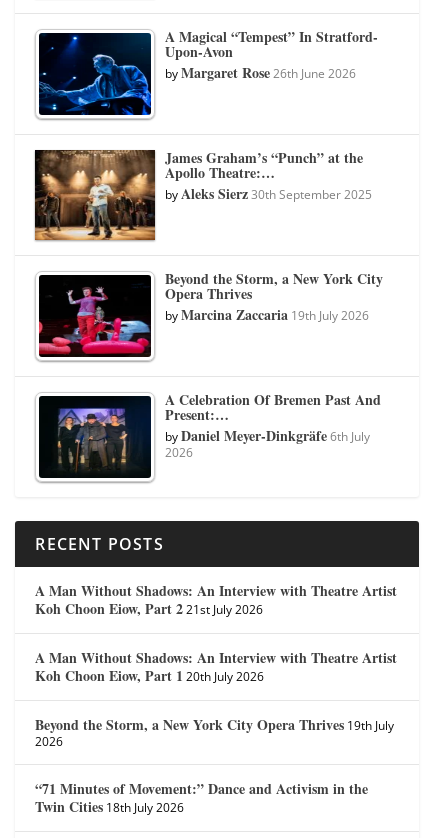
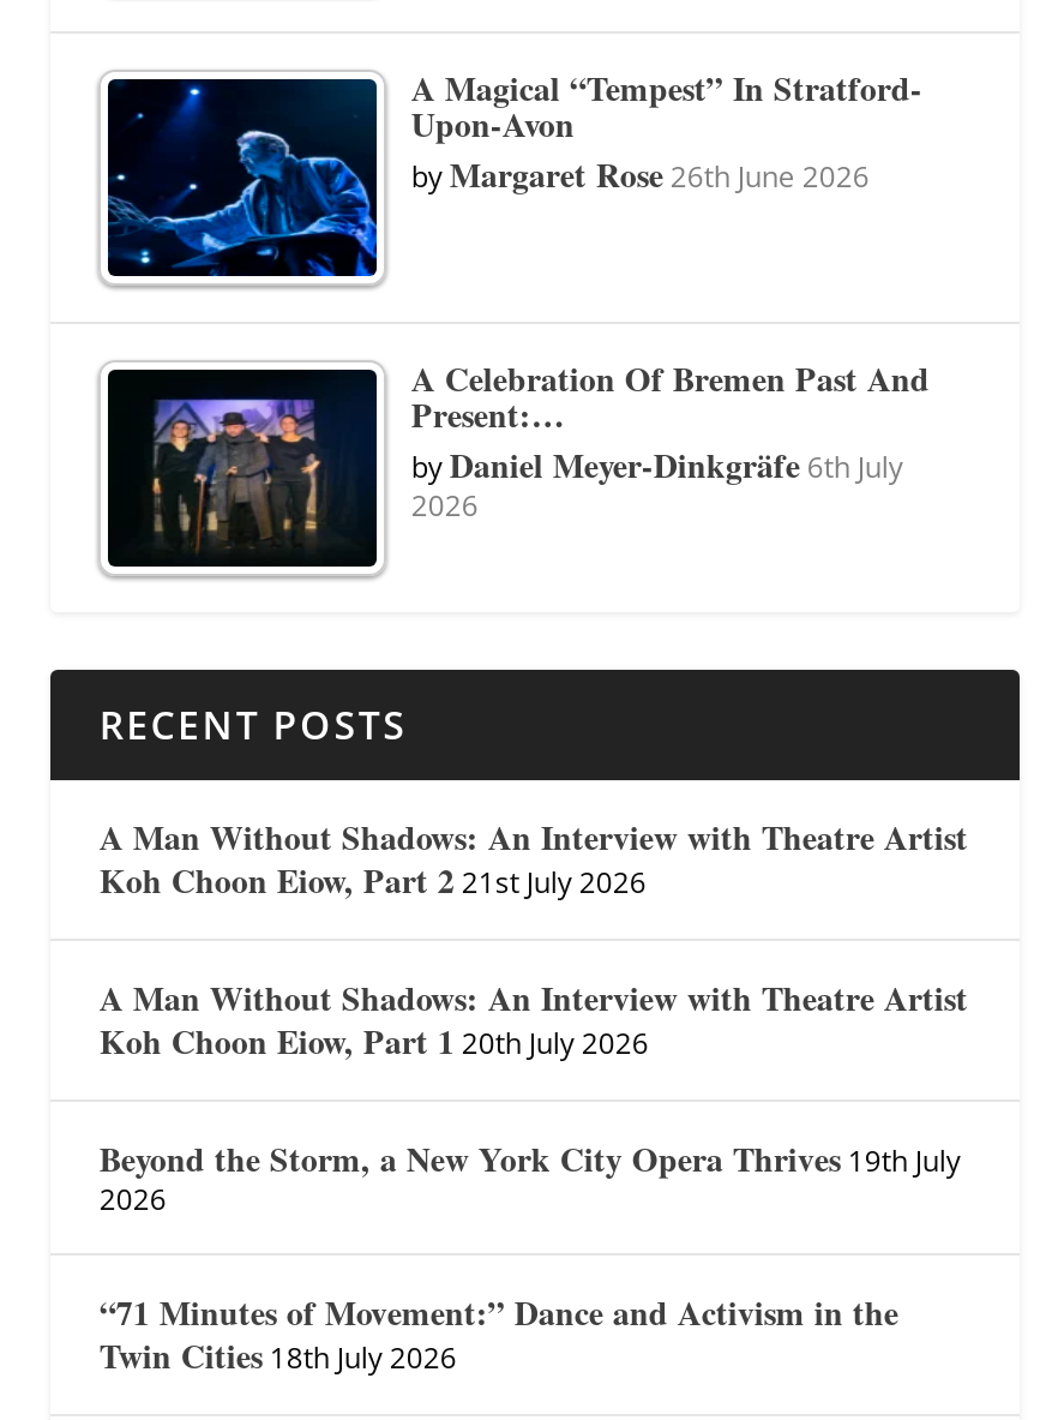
[34,147,372,241] [image] | James Graham’s “Punch” at the | Apollo Theatre:… | byAleks Sierz 30th September 2025 -> none
[38,268,383,358] [image] | Beyond the Storm, a New York City | Opera Thrives | by Marcina Zaccaria 19th July 2026 -> none

